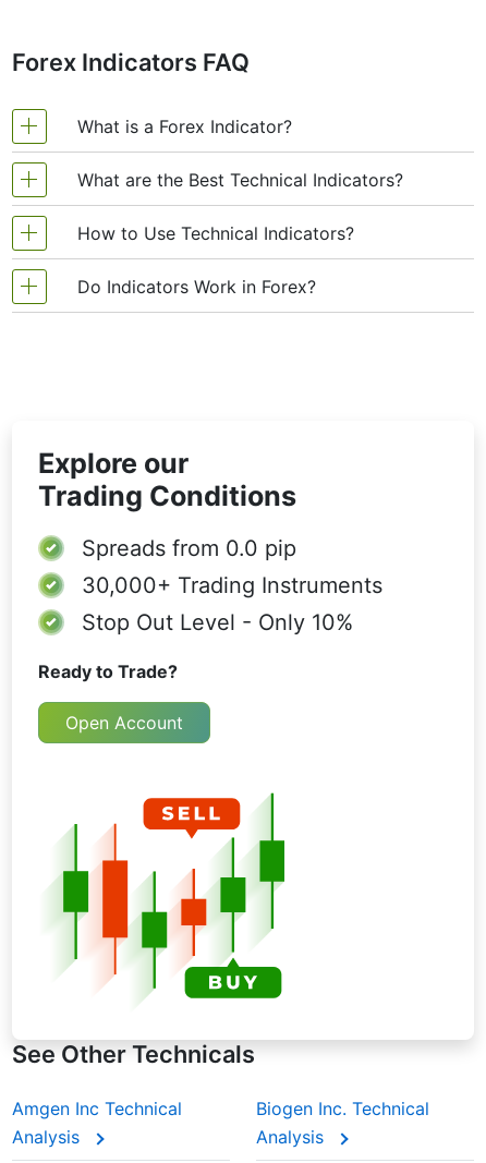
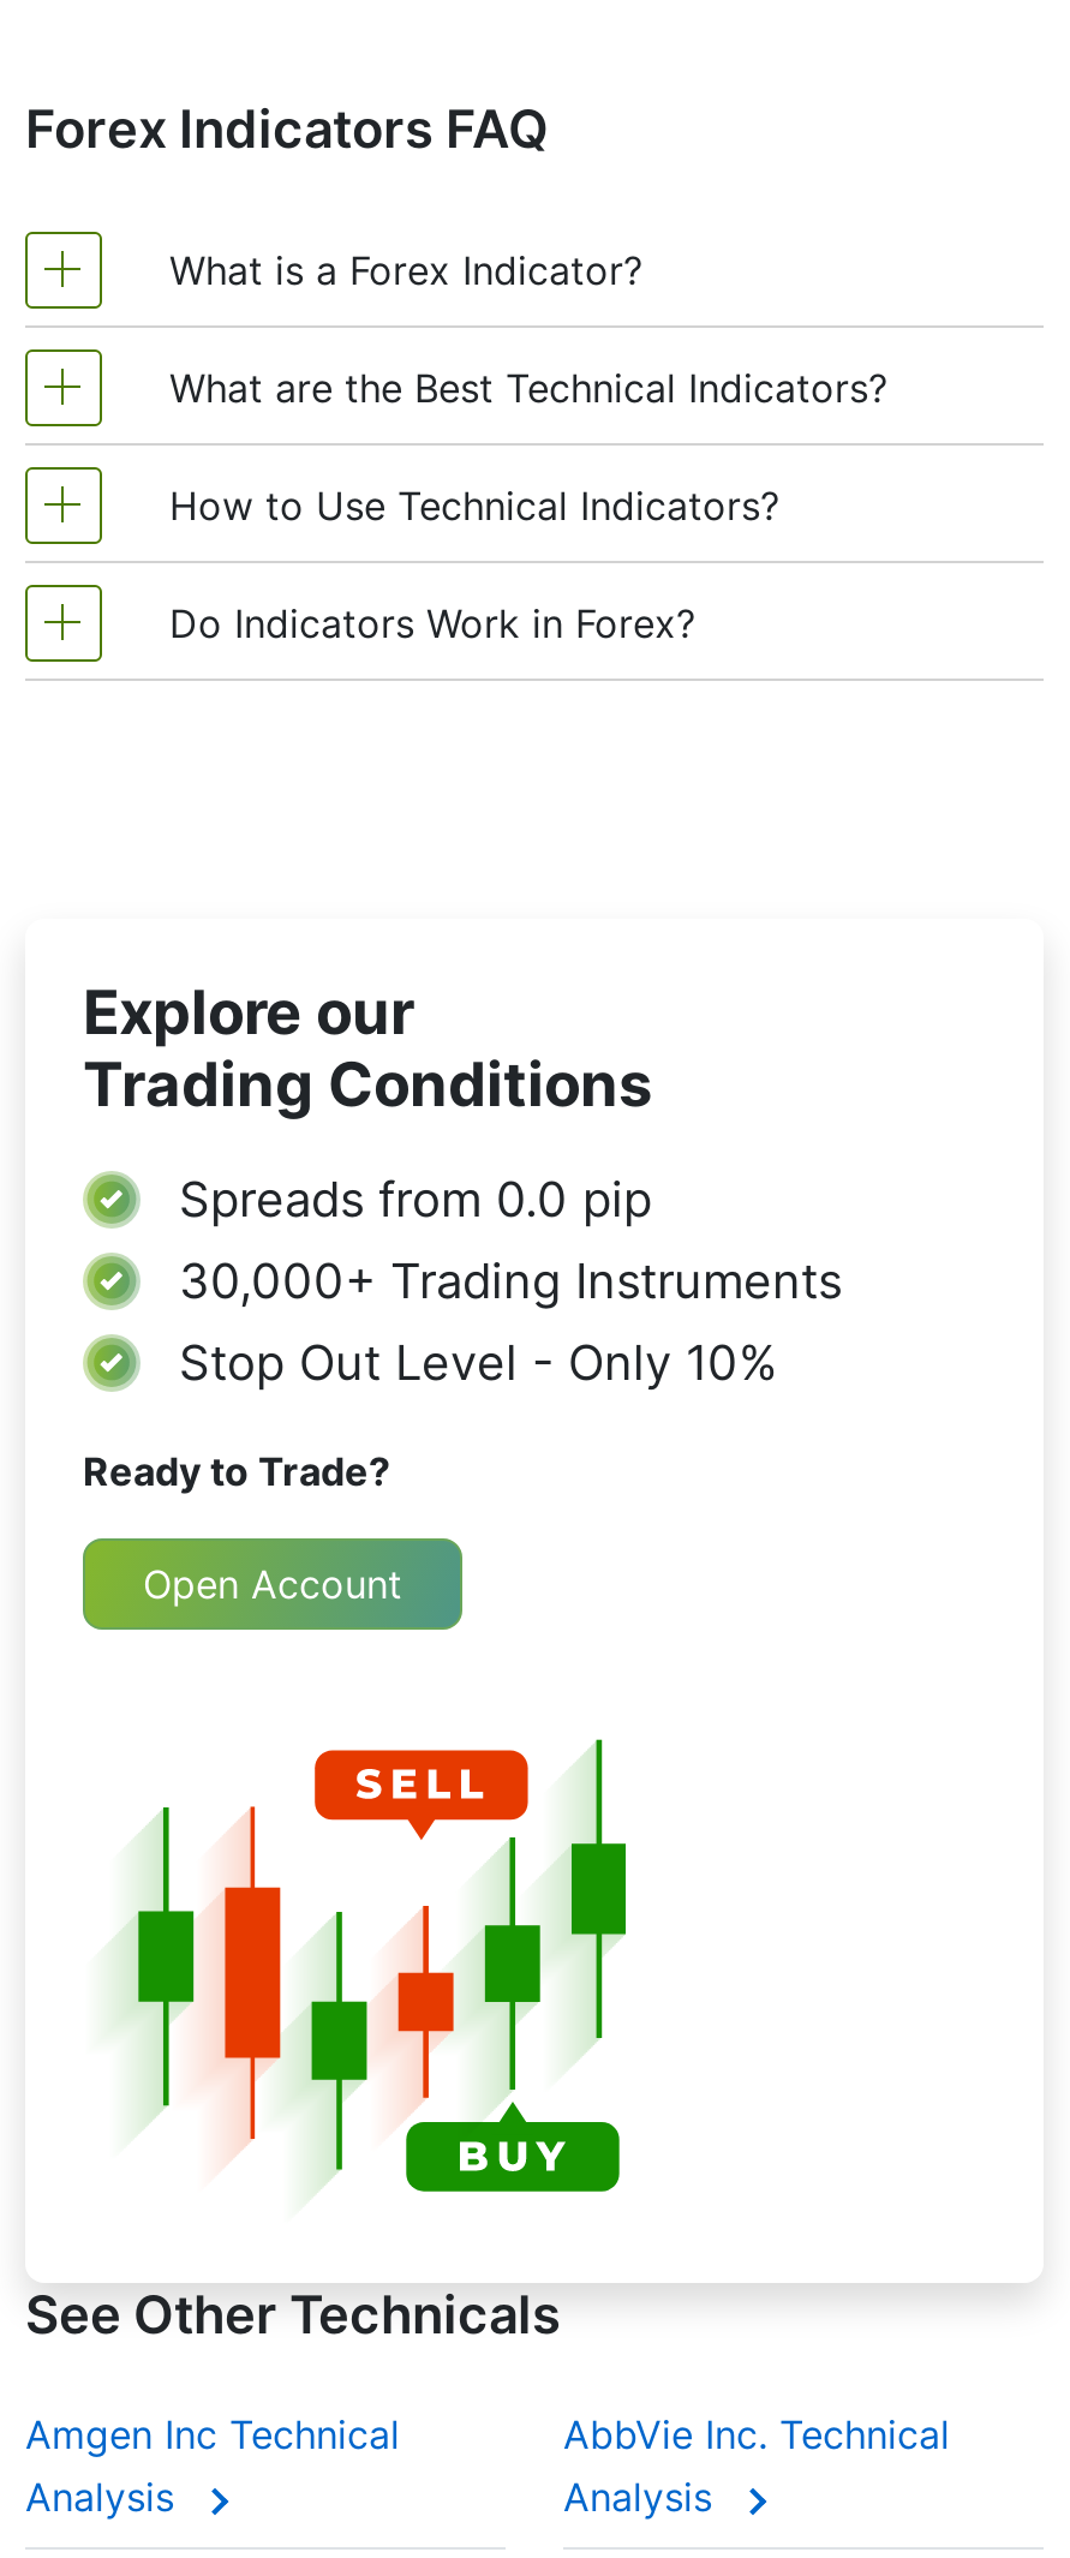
[256,1098,429,1120] Biogen Inc. Technical -> [563,2411,950,2459] AbbVie Inc. Technical

